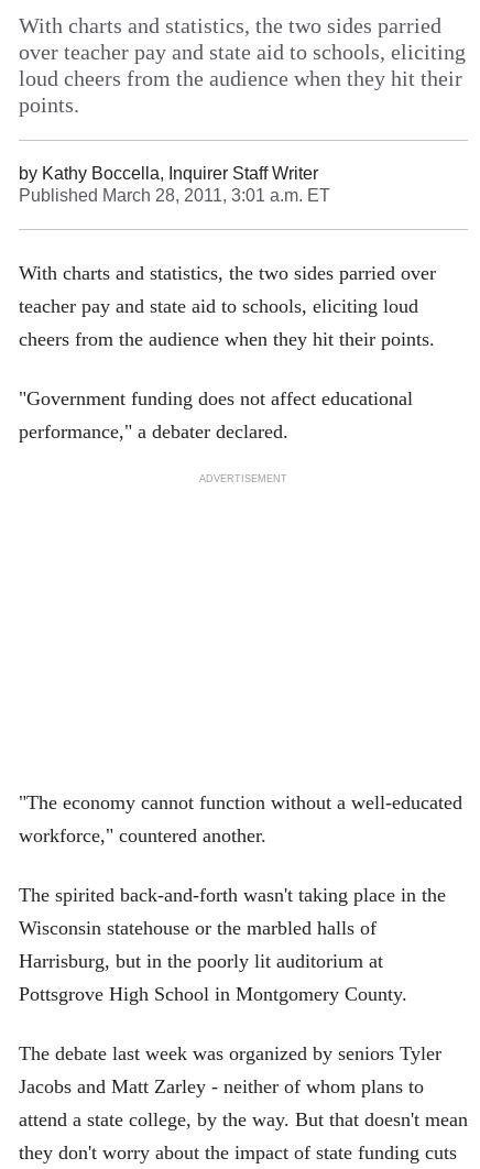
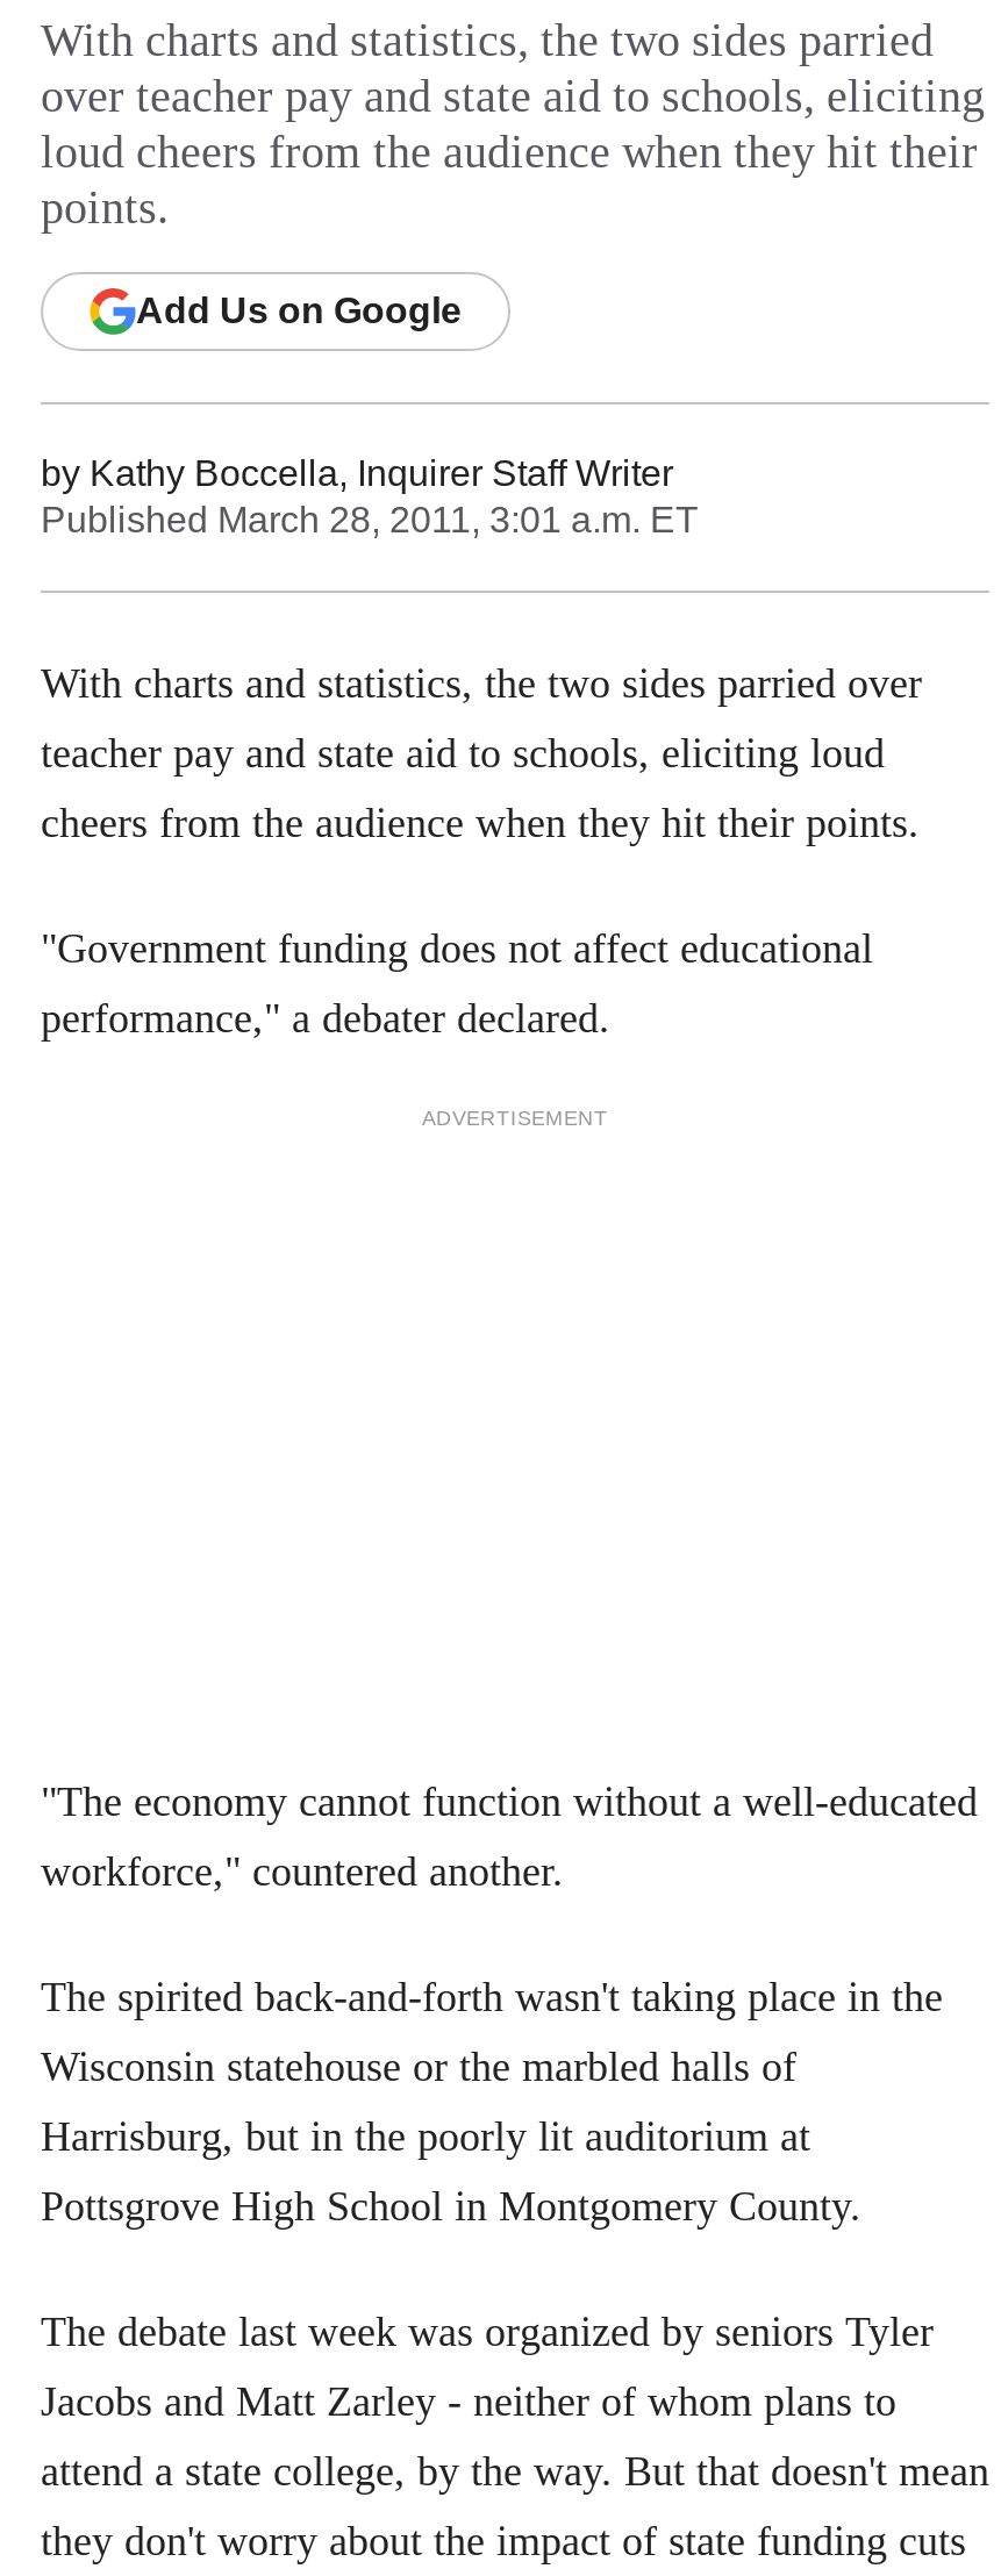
none -> [136,291,462,330] Add Us on Google

